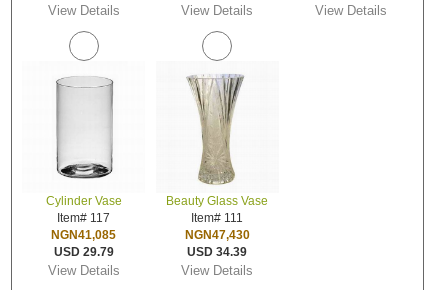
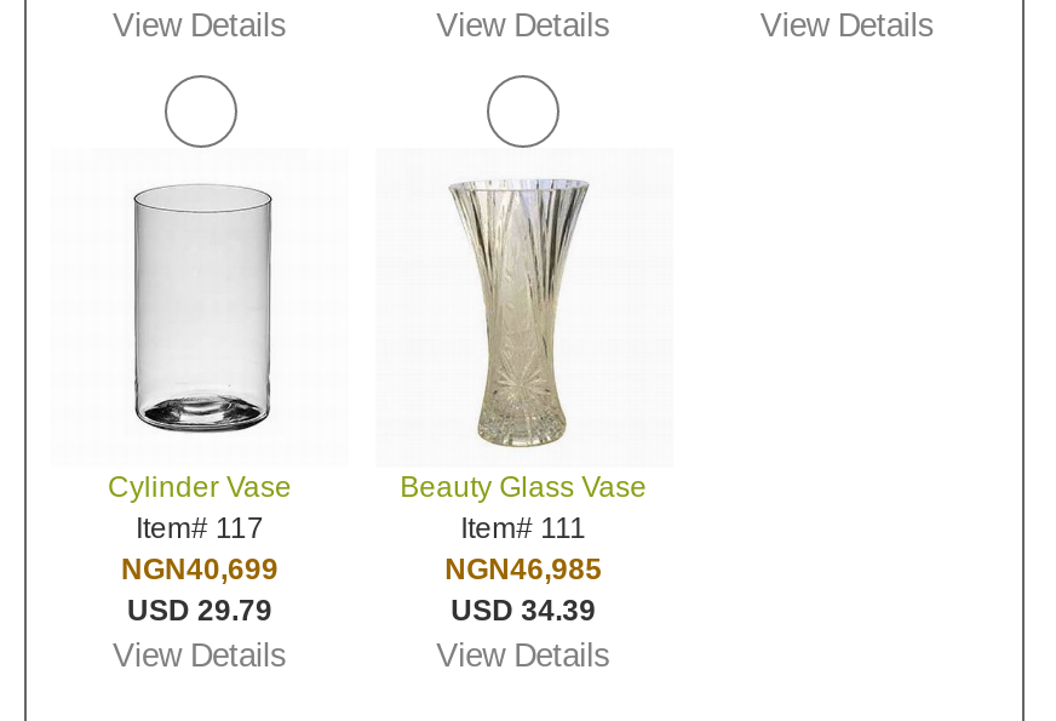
[51,228,116,242] NGN41,085 -> [121,553,279,586] NGN40,699
[185,228,250,242] NGN47,430 -> [445,553,602,586] NGN46,985

